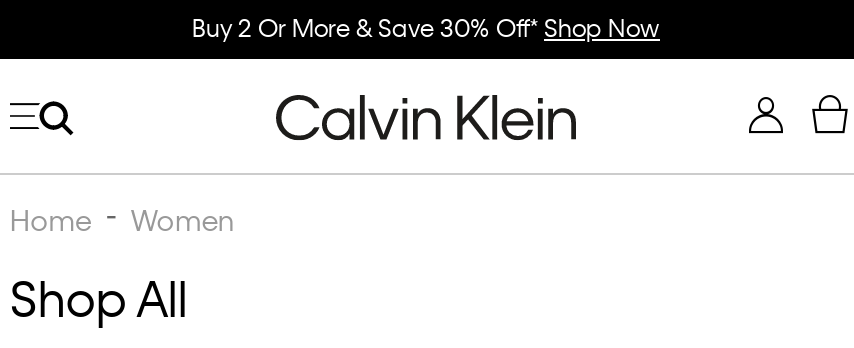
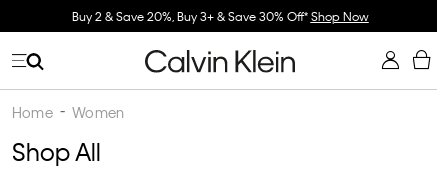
[192,11,660,43] Buy 2 Or More & Save 30% Off* Shop Now -> [71,8,368,24] Buy 2 & Save 20%, Buy 3+ & Save 30% Off* Shop Now

